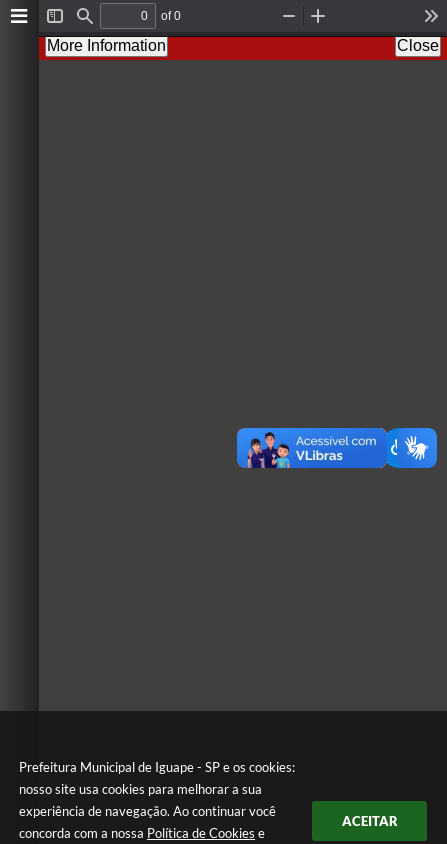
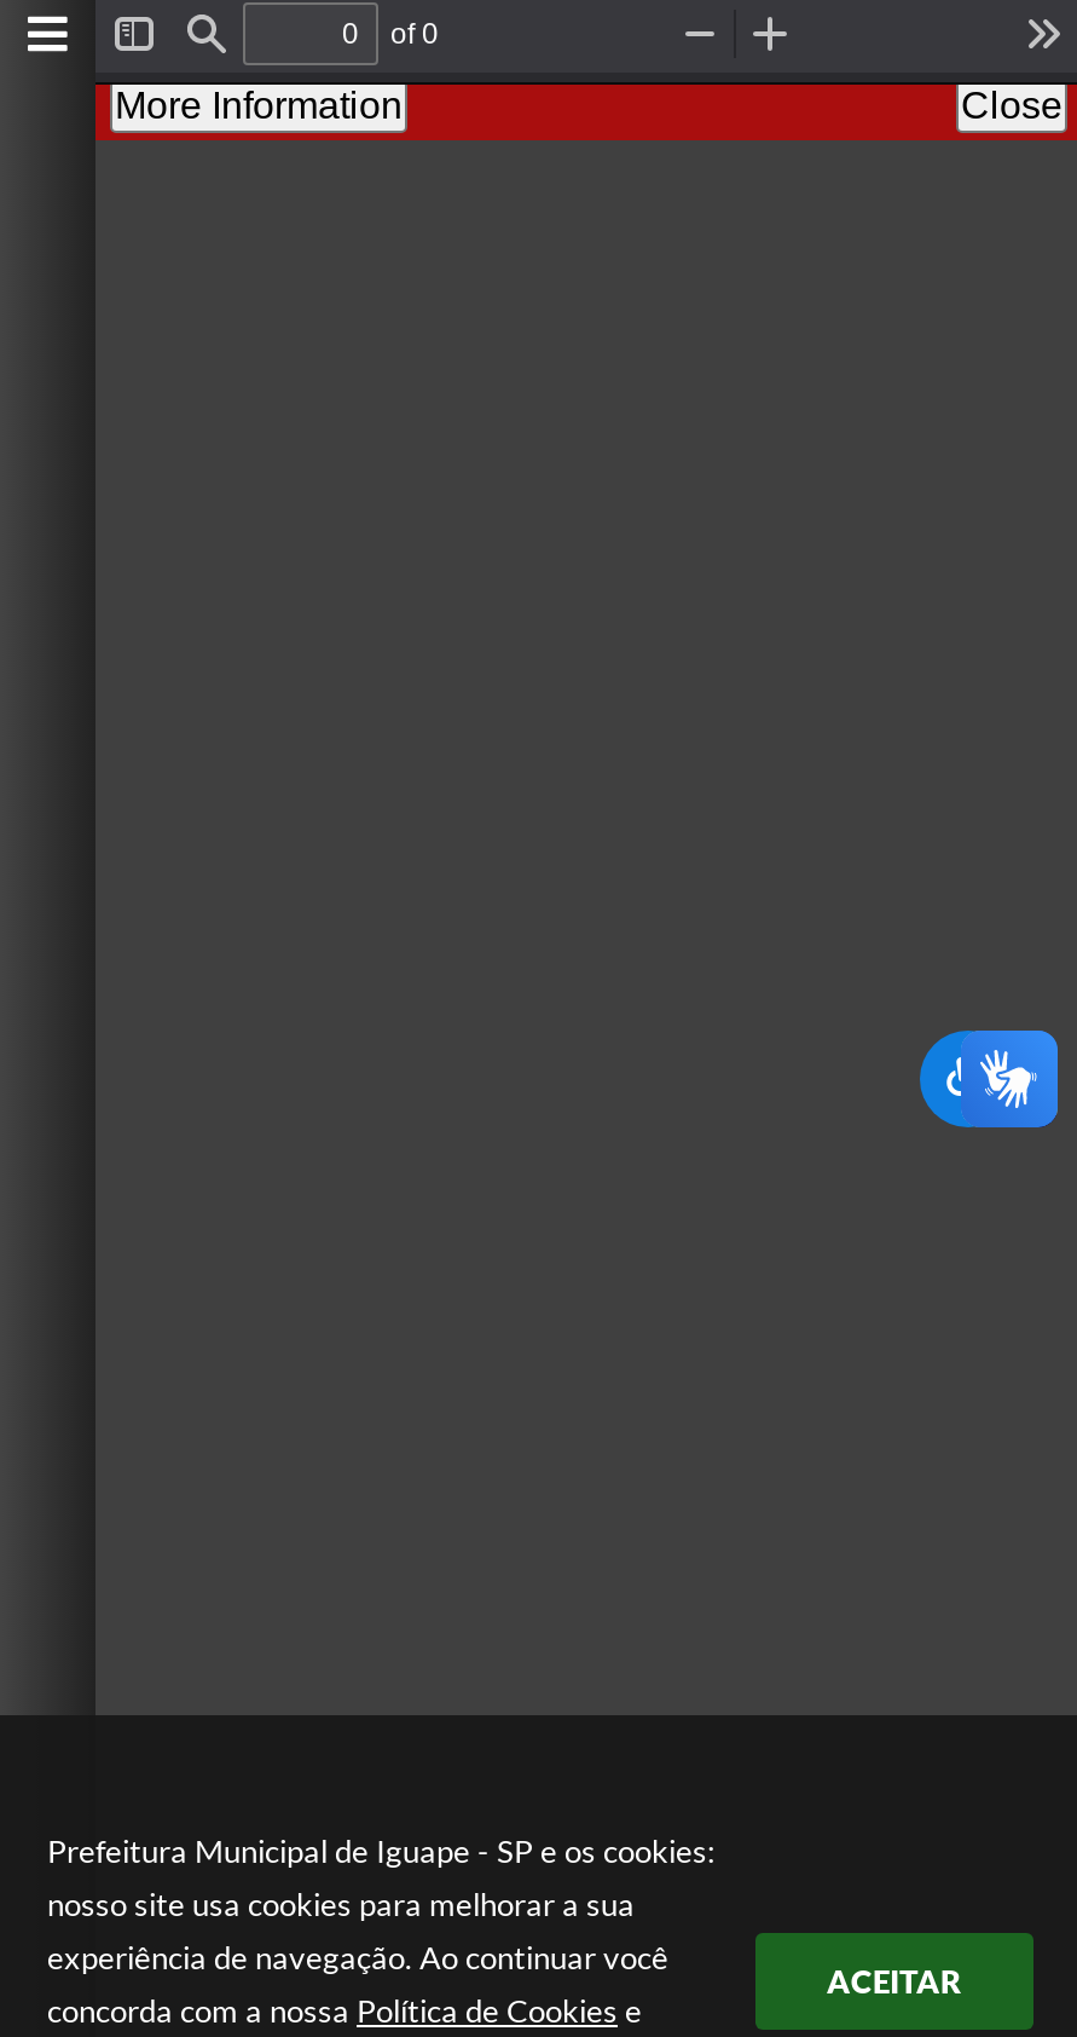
[236,427,386,469] [image] -> none

